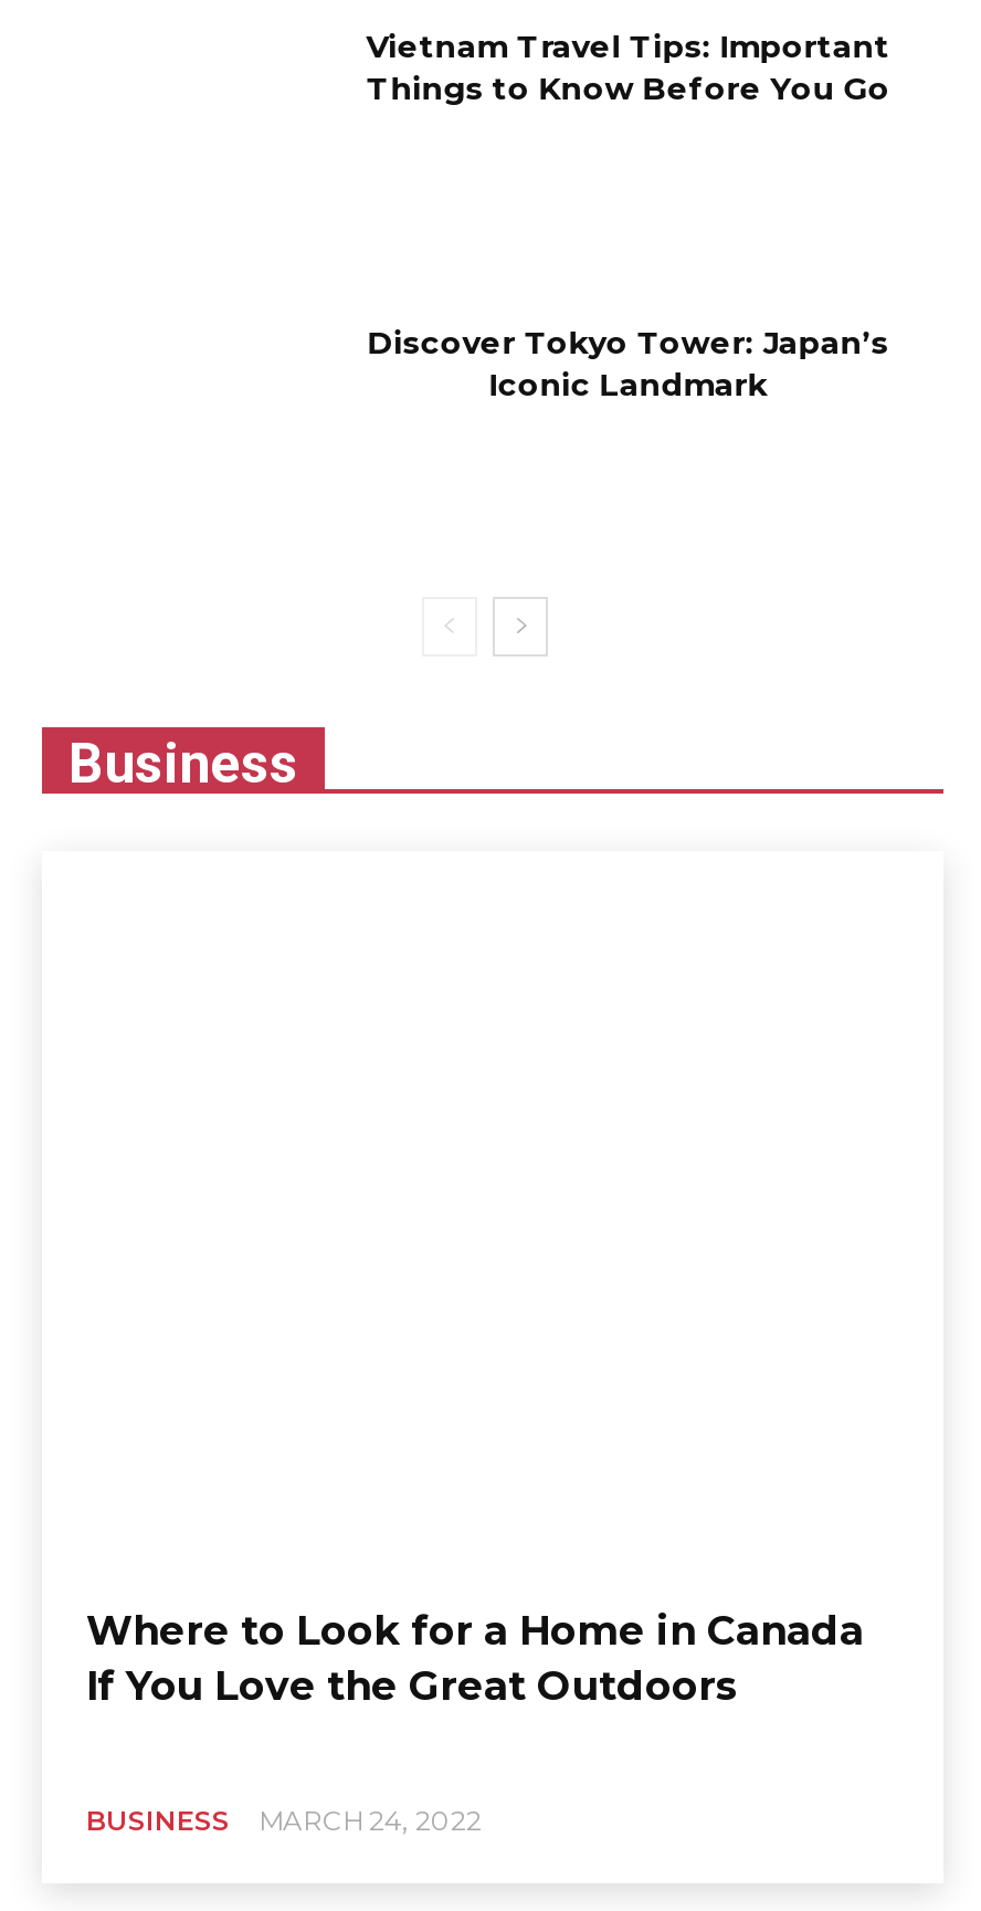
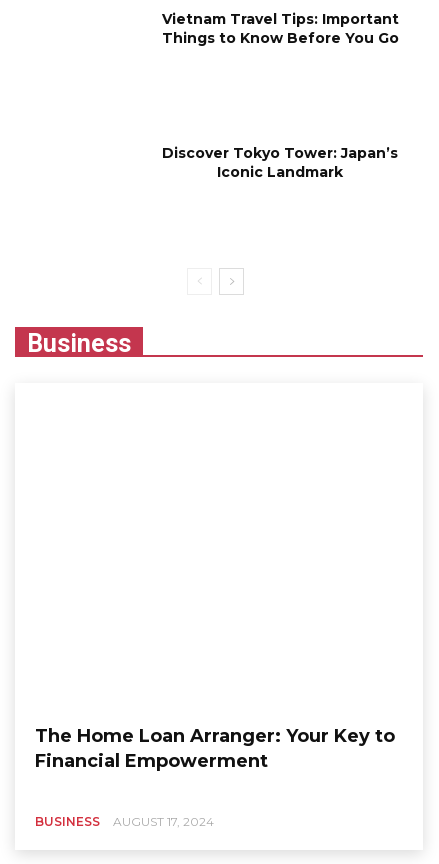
[86,1607,864,1711] Where to Look for a Home in Canada | If You Love the Great Outdoors -> [35,725,395,772] The Home Loan Arranger: Your Key to | Financial Empowerment
[86,1804,482,1837] BUSINESS MARCH 24, 2022 -> [35,814,214,829] BUSINESS AUGUST 17, 2024

